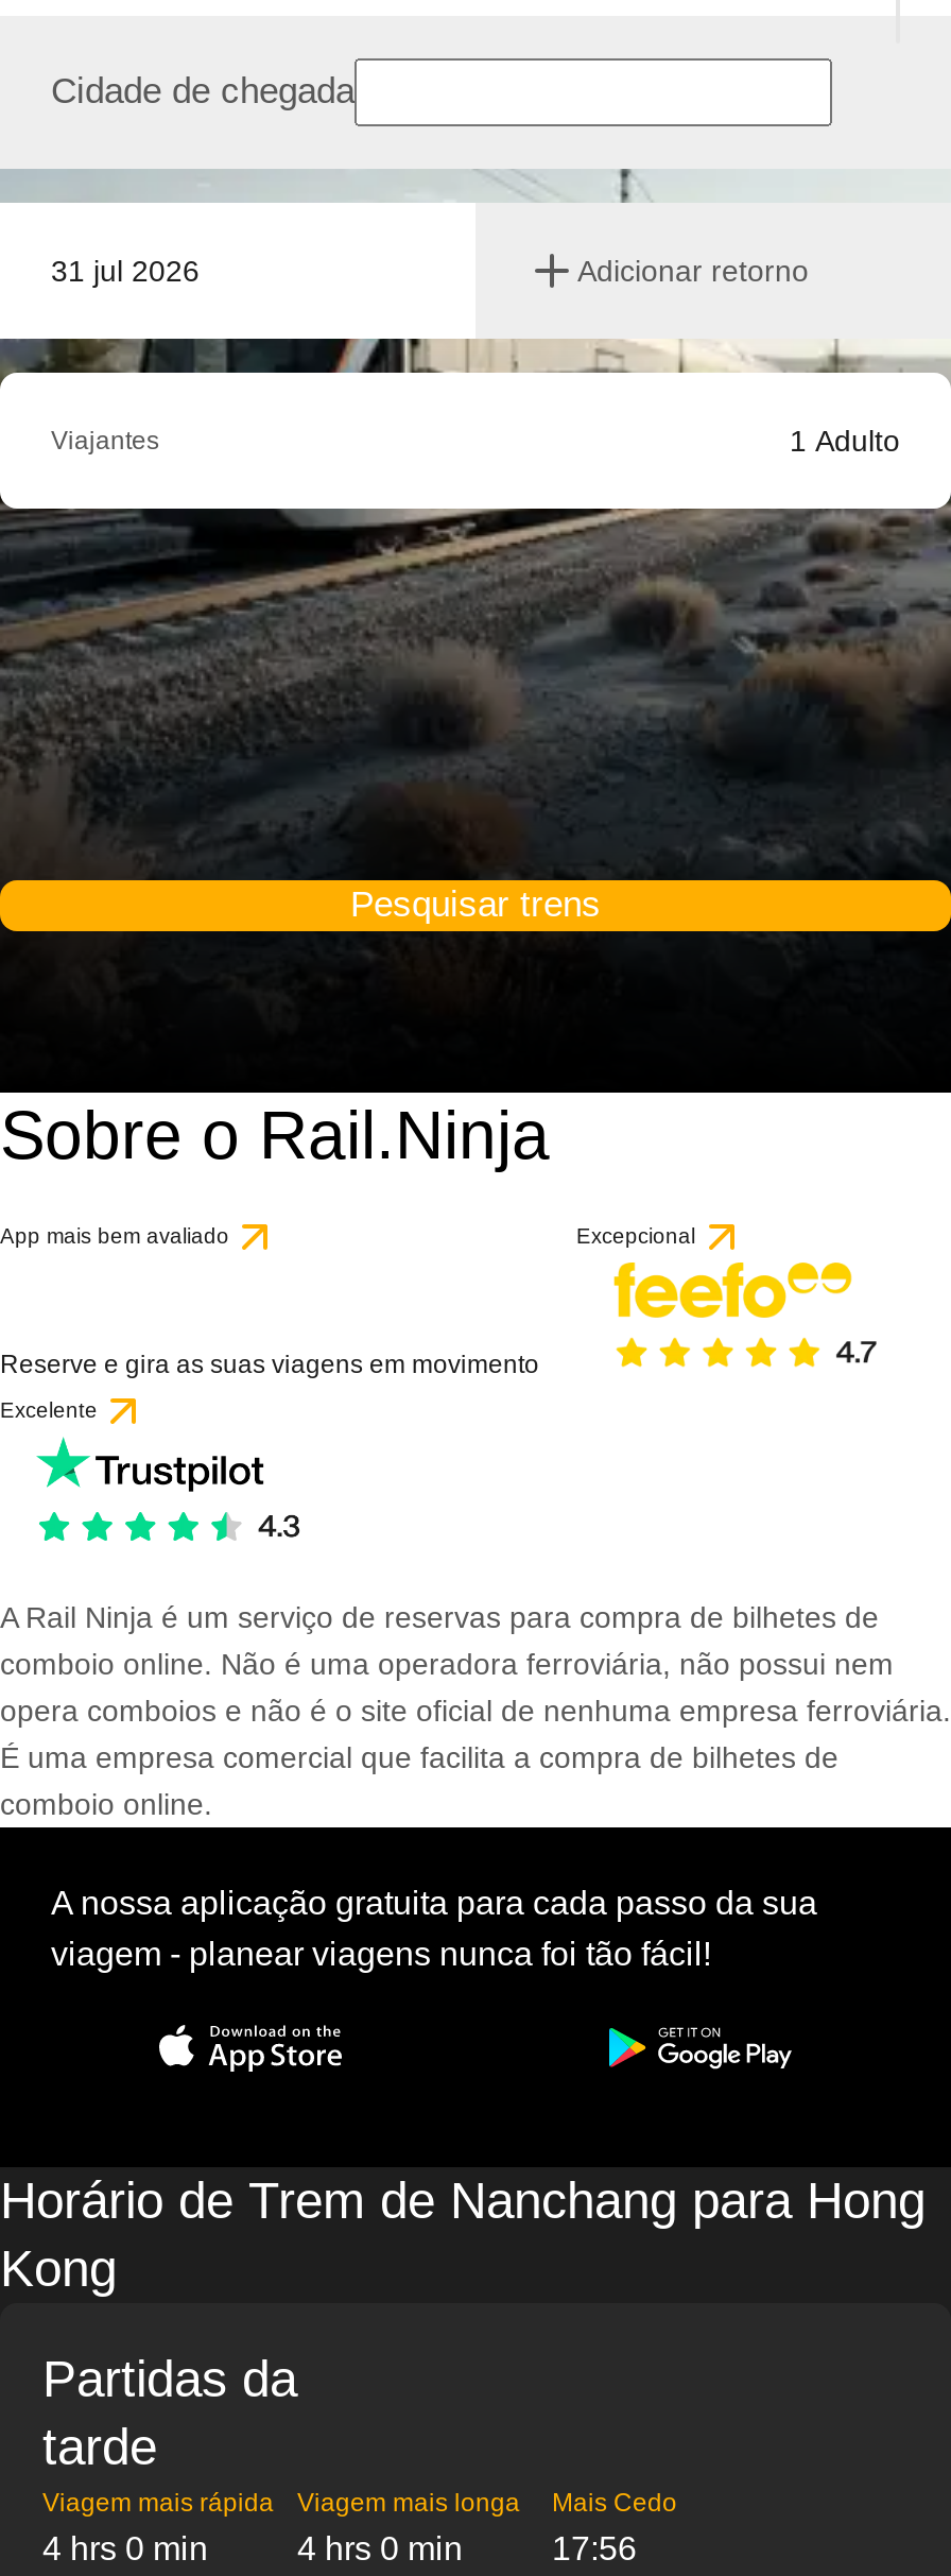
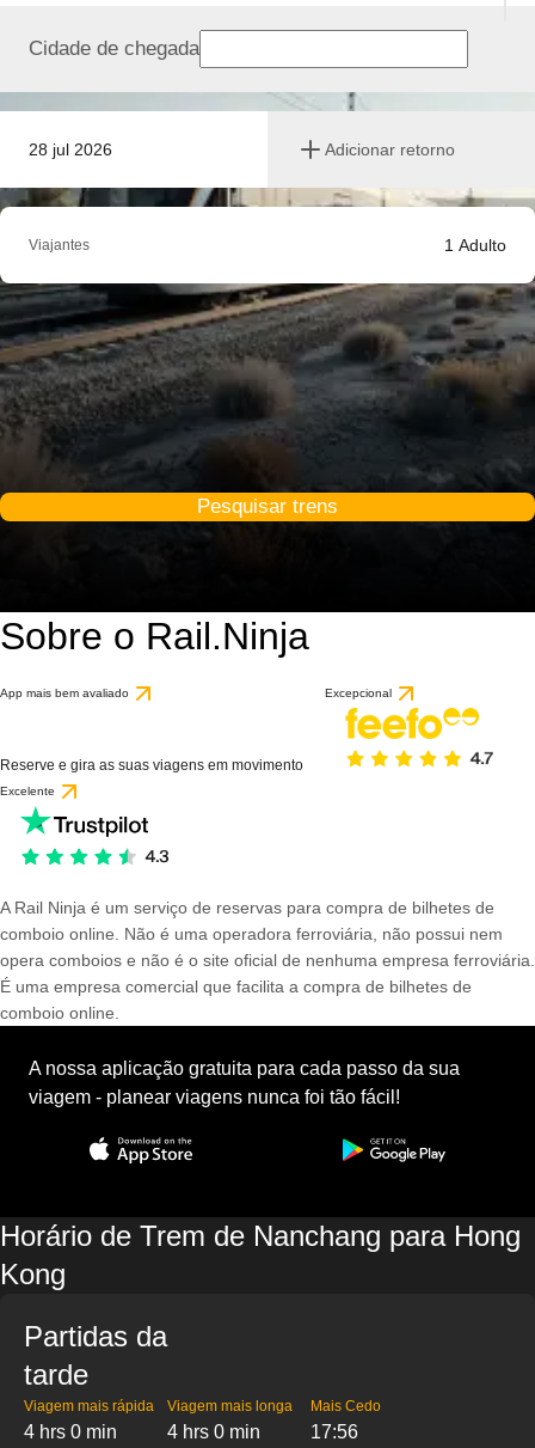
[51,254,200,288] 31 jul 2026 -> [29,140,112,159] 28 jul 2026

